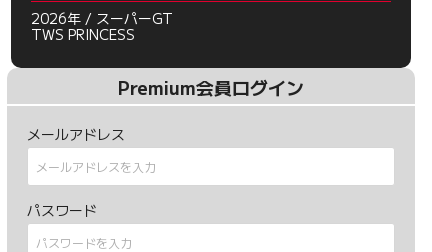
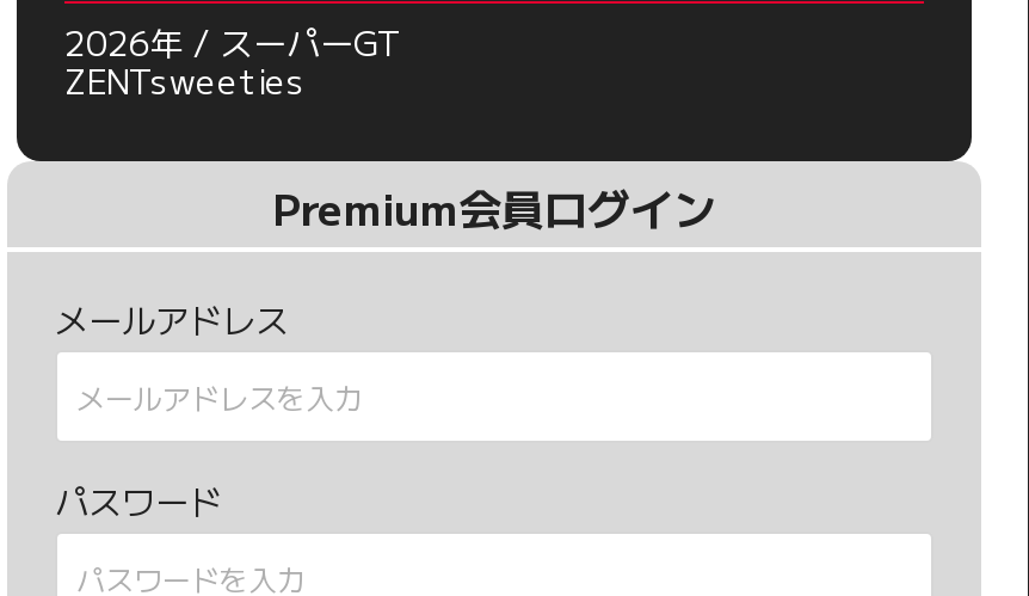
[31,24,135,44] TWS PRINCESS -> [64,57,306,104] ZENTsweeties

